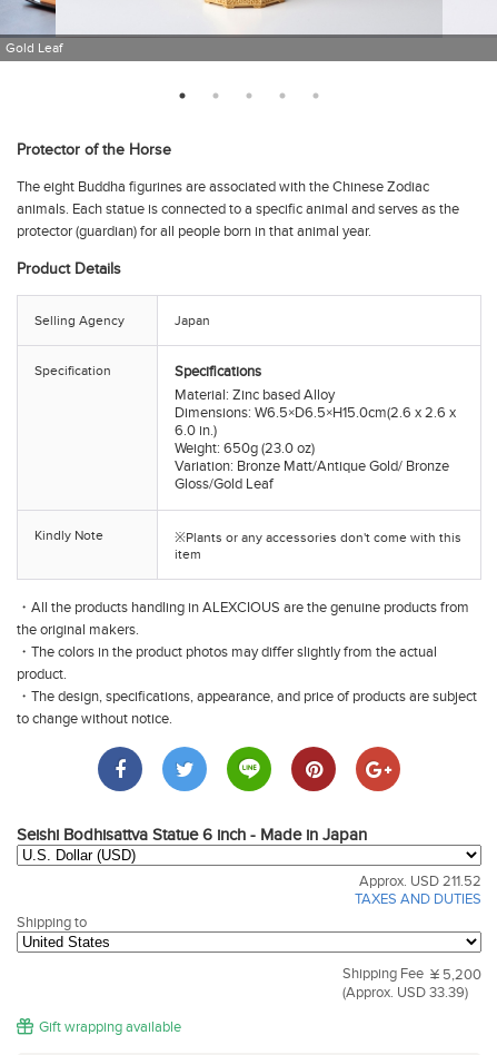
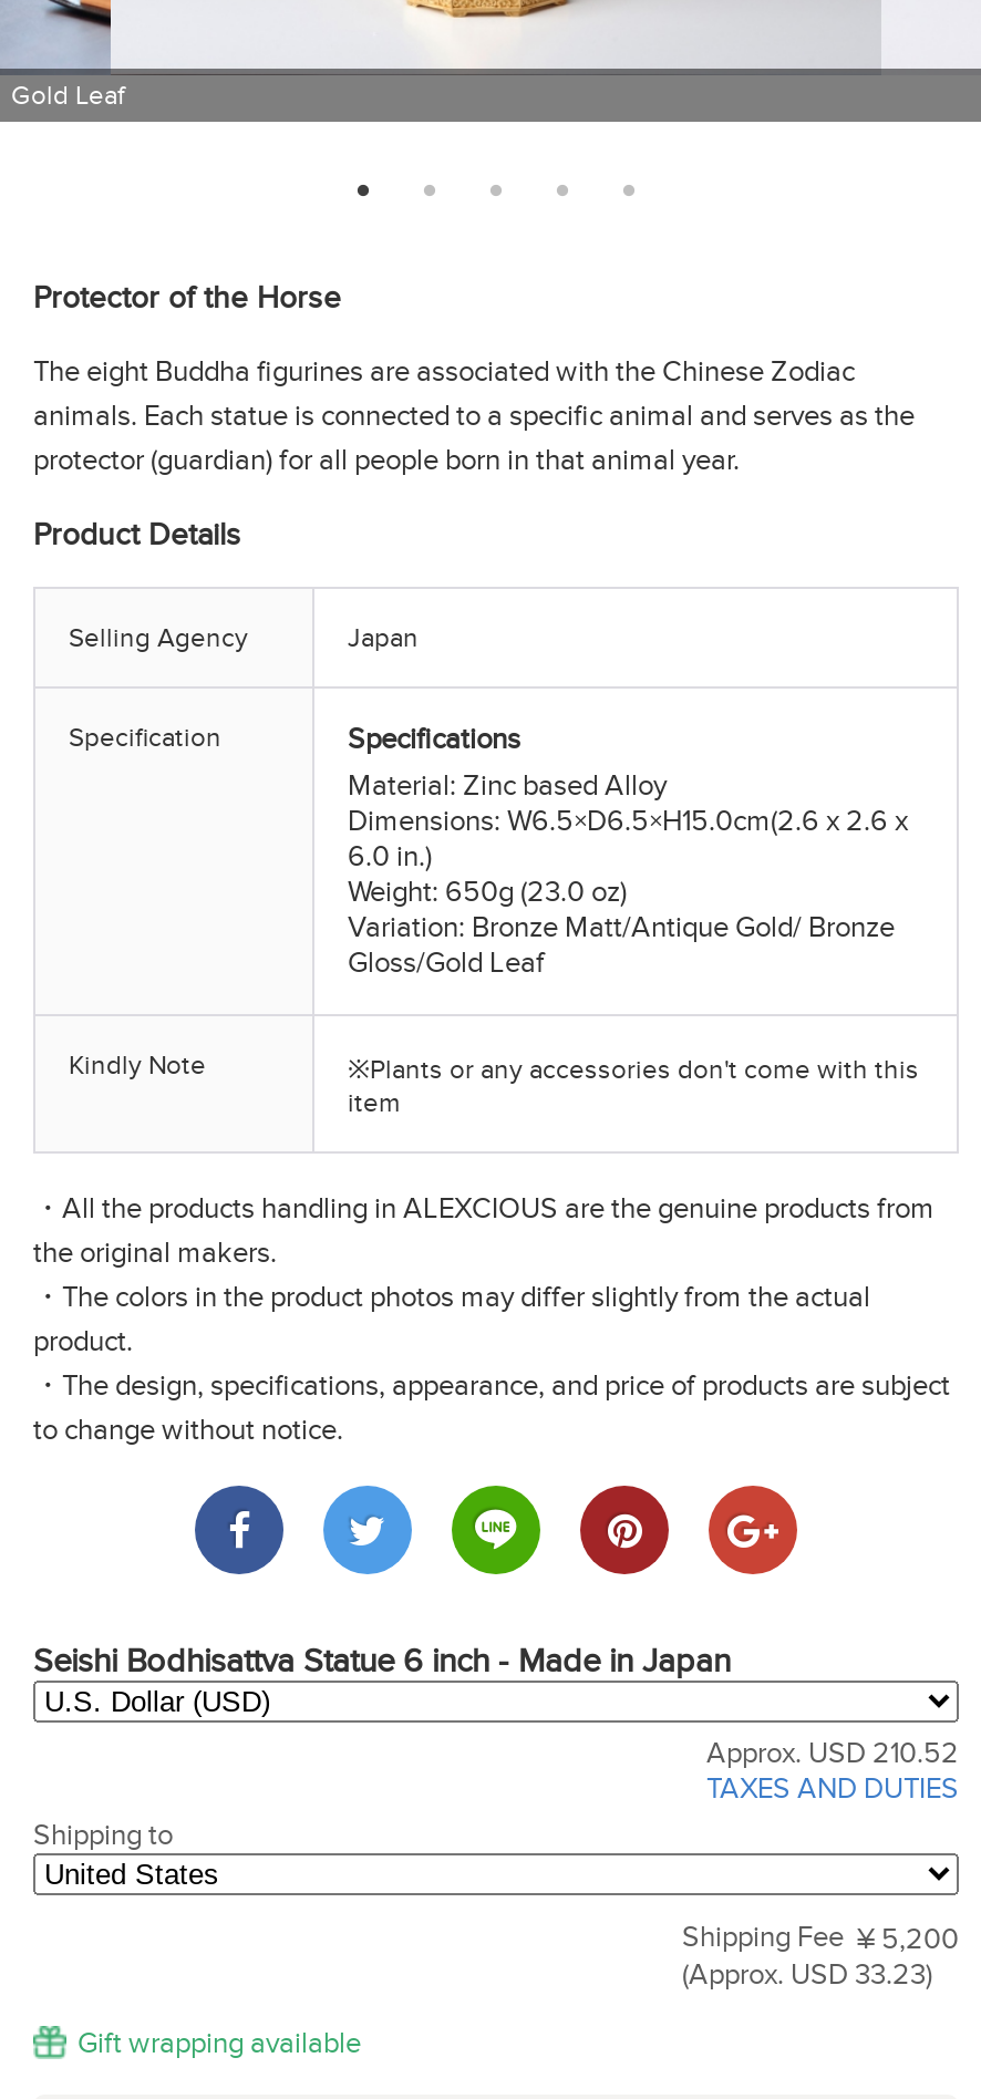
[359,872,481,890] Approx. USD 211.52 -> [706,1736,959,1771] Approx. USD 210.52
[342,984,468,1002] (Approx. USD 33.39) -> [682,1957,932,1993] (Approx. USD 33.23)

